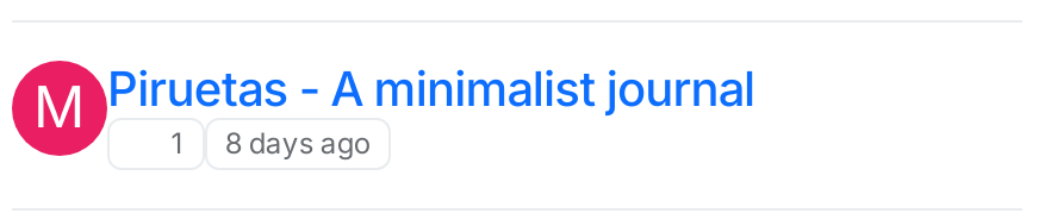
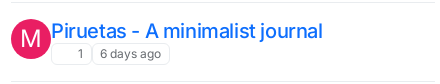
[171,124,370,160] 1 8 days ago -> [78,46,161,61] 1 6 days ago

